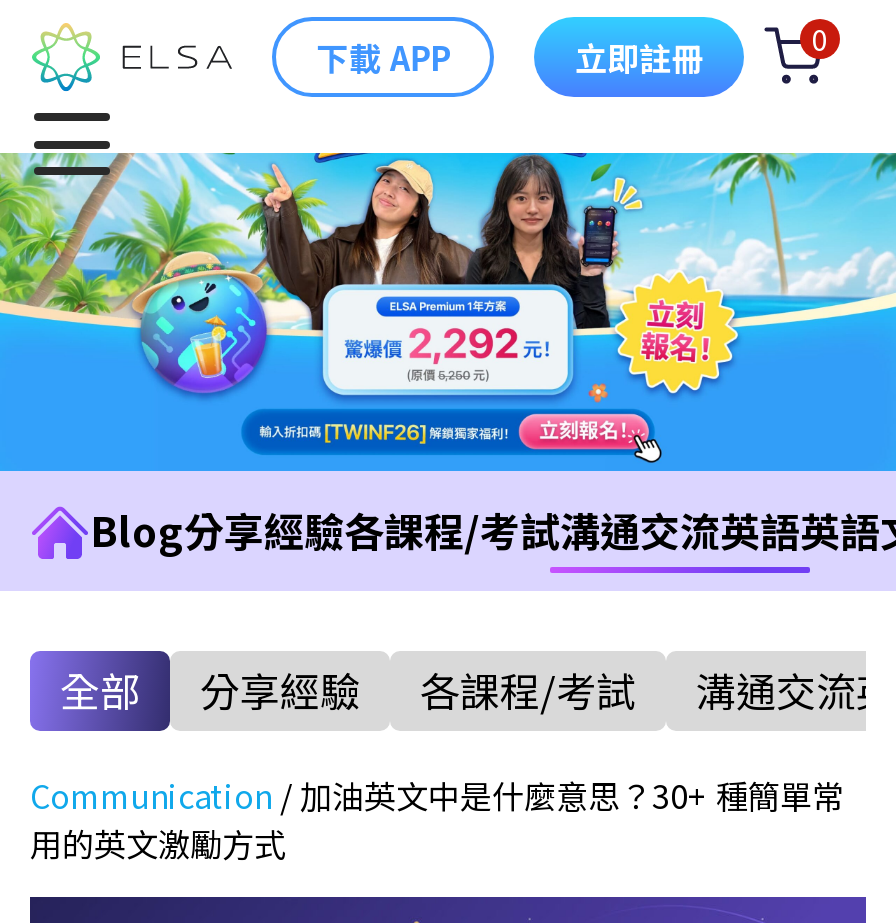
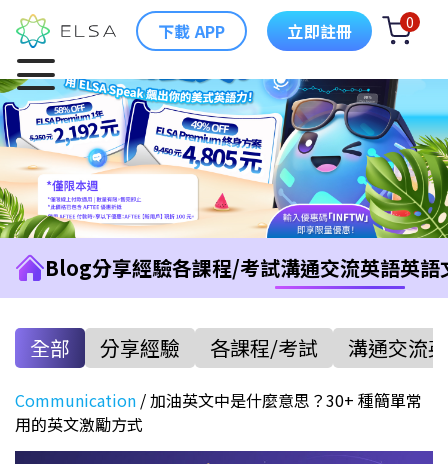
[6,151,890,473] [image] -> [3,78,445,239] [image]

